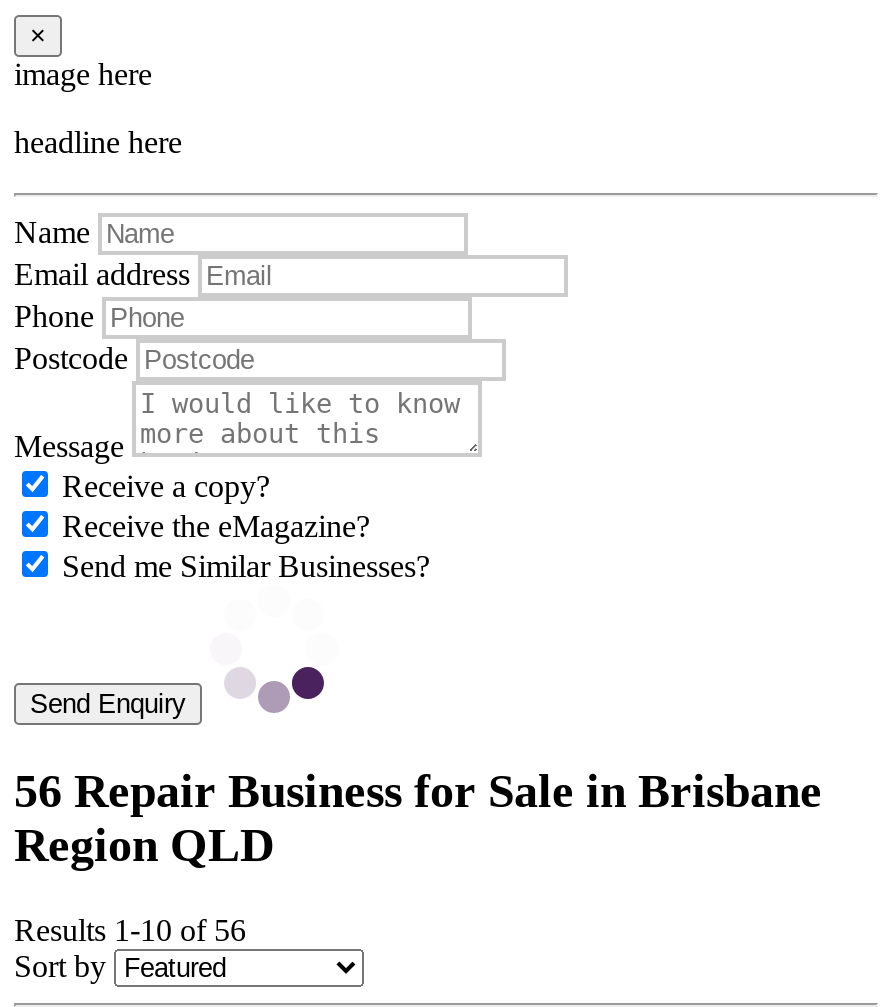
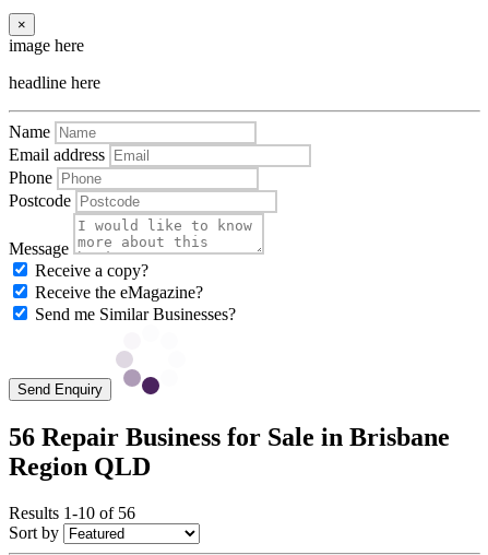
[214,637,326,711] [image] -> [117,352,178,394] [image]

